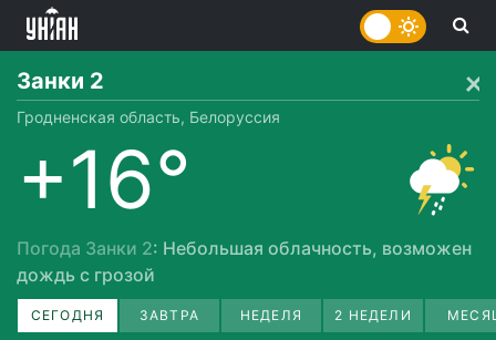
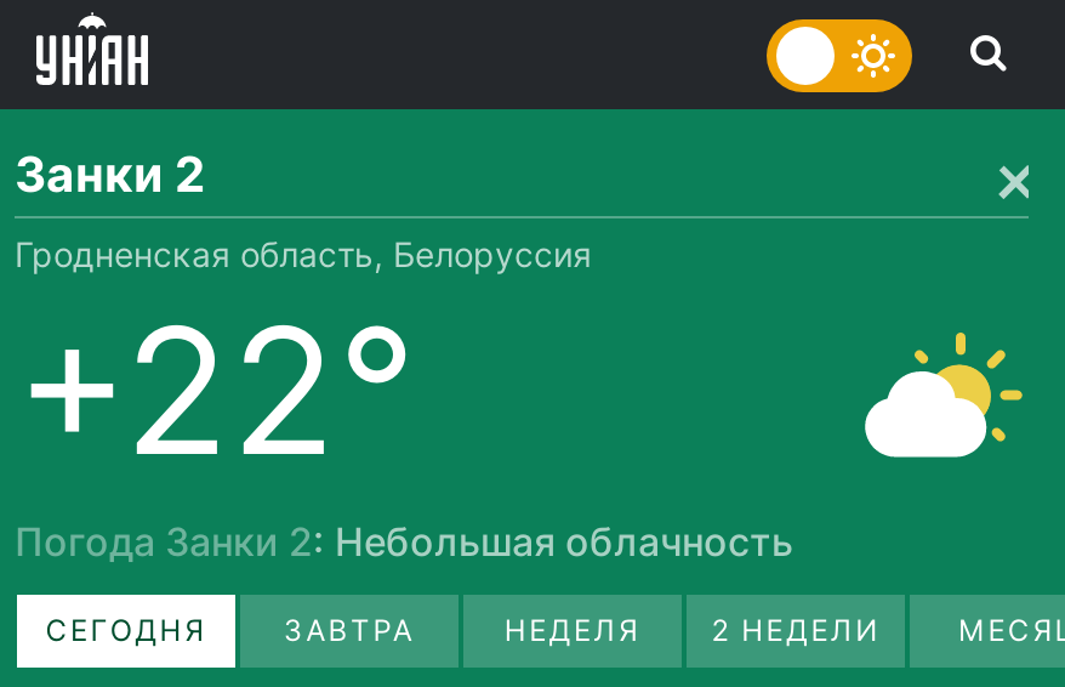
[17,131,475,286] [image] | +16° | Погода Занки 2: Небольшая облачность, возможен | дождь с грозой -> [15,284,1024,566] [image] | +22° | Погода Занки 2: Небольшая облачность

